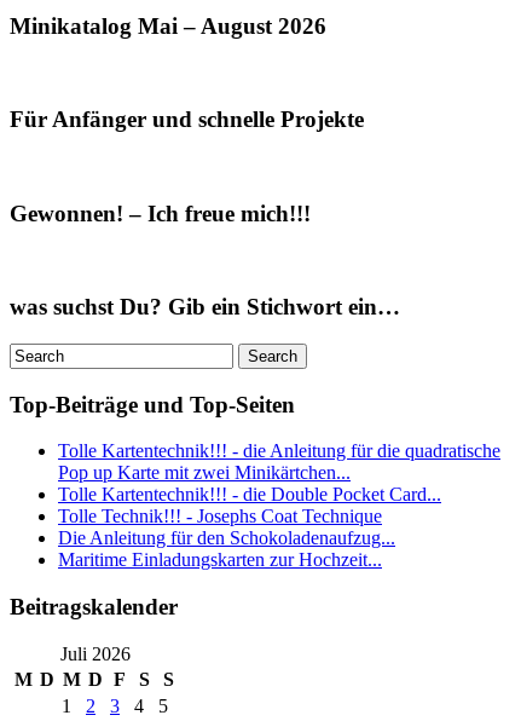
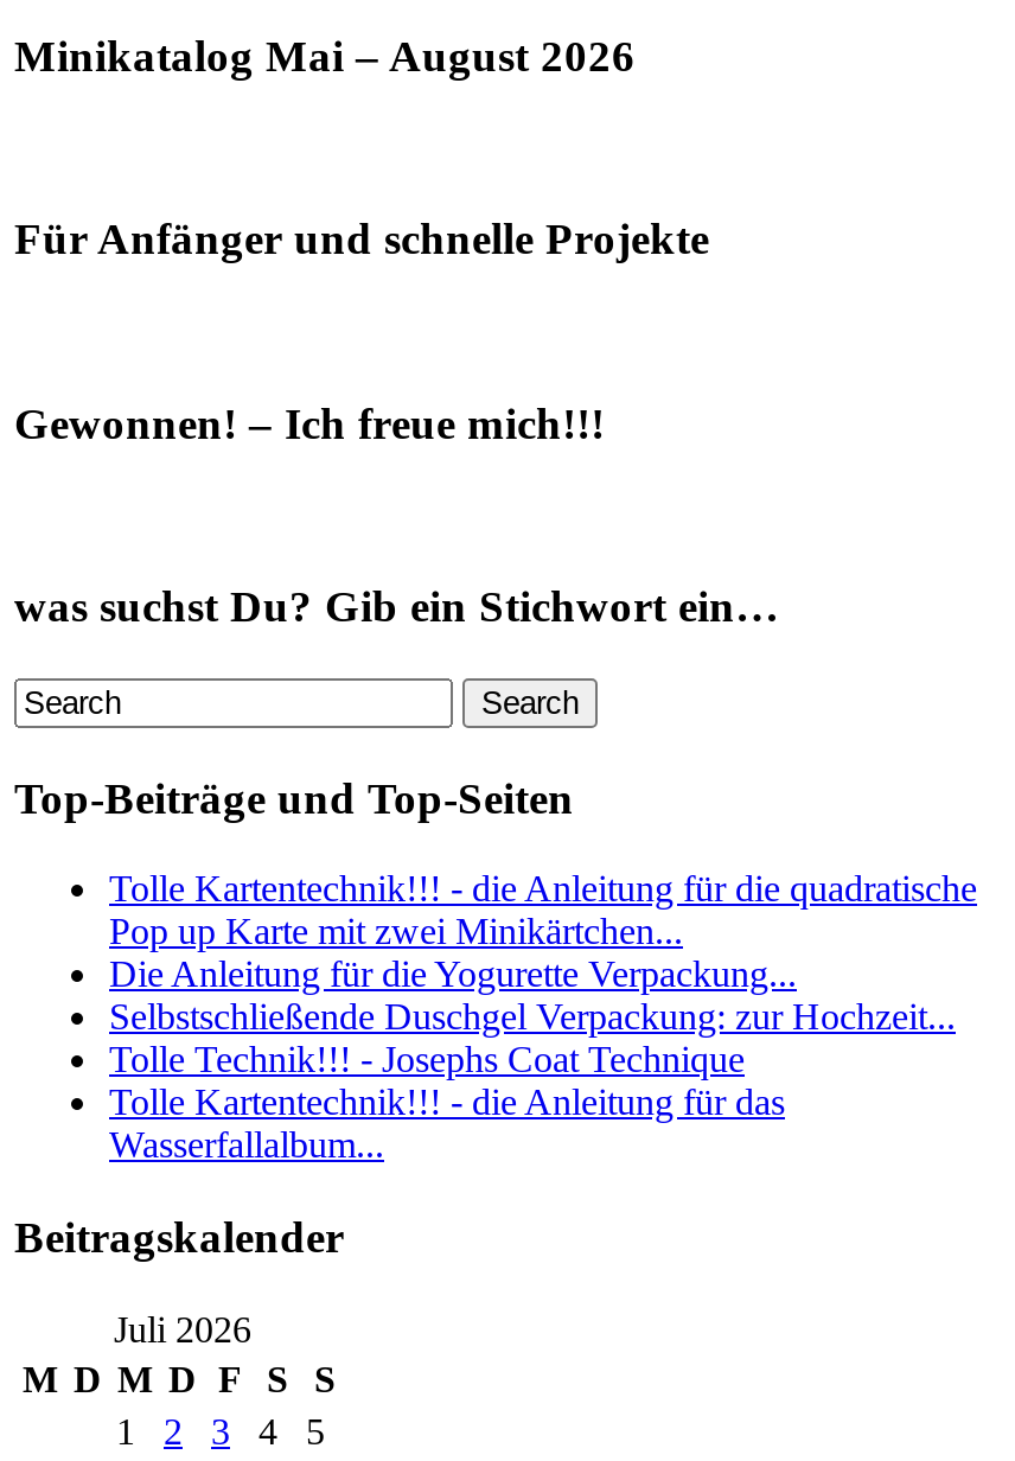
[58,484,441,505] Tolle Kartentechnik!!! - die Double Pocket Card... -> [109,954,956,1037] Die Anleitung für die Yogurette Verpackung... | Selbstschließende Duschgel Verpackung: zur Hochzeit...
[58,528,395,570] Die Anleitung für den Schokoladenaufzug... | Maritime Einladungskarten zur Hochzeit... -> [109,1082,785,1165] Tolle Kartentechnik!!! - die Anleitung für das | Wasserfallalbum...

